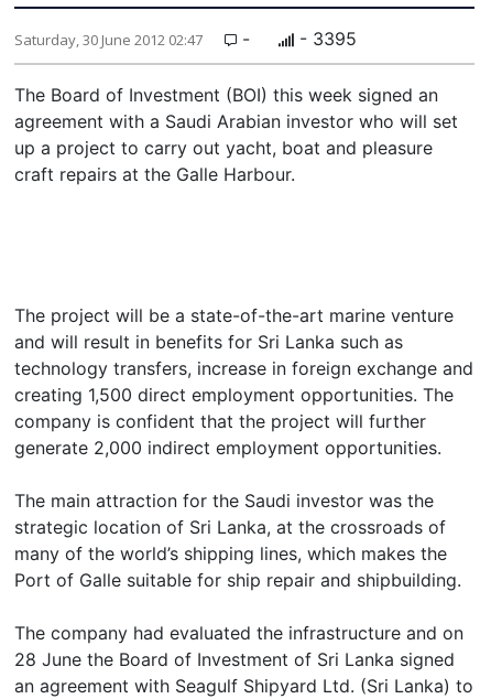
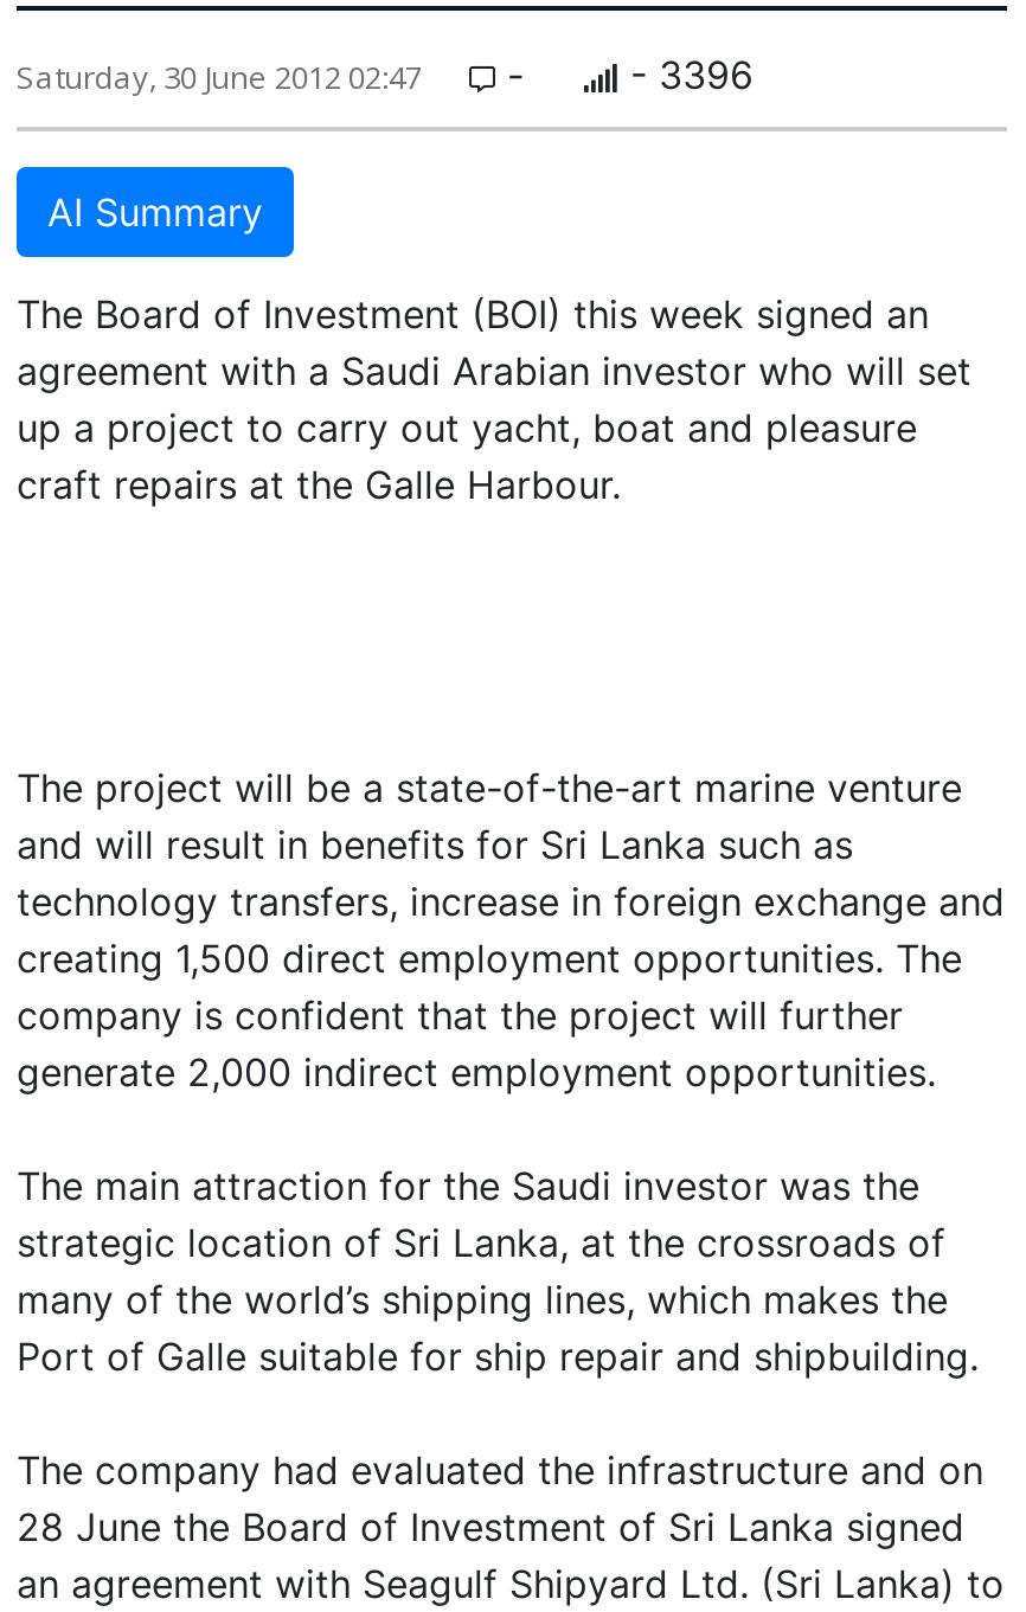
[294,28,357,50] - 3395 -> [47,51,754,236] - 3396 | AI Summary

